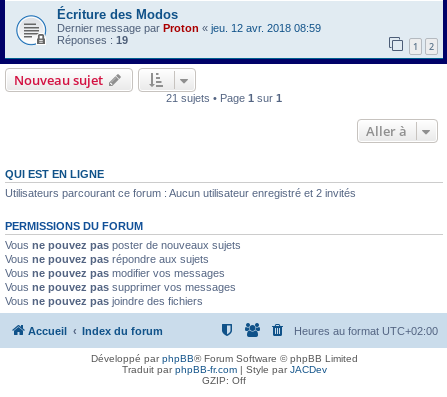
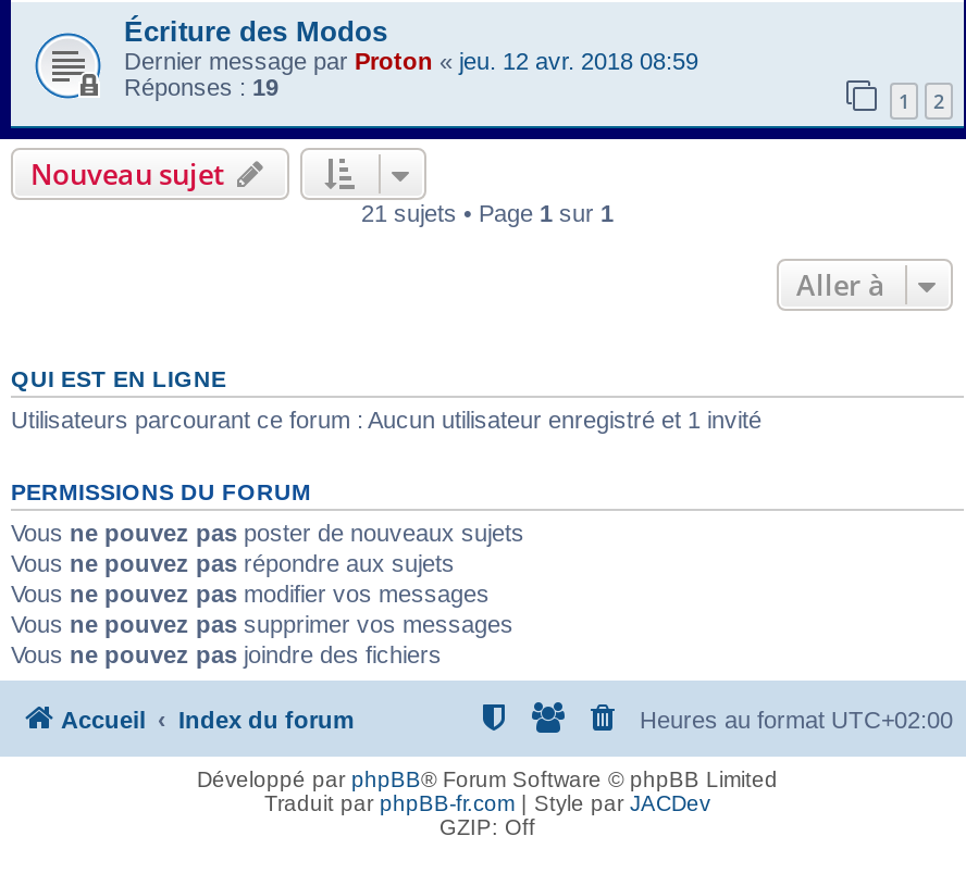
[5,187,356,199] Utilisateurs parcourant ce forum : Aucun utilisateur enregistré et 2 invités -> [11,406,761,432] Utilisateurs parcourant ce forum : Aucun utilisateur enregistré et 1 invité

